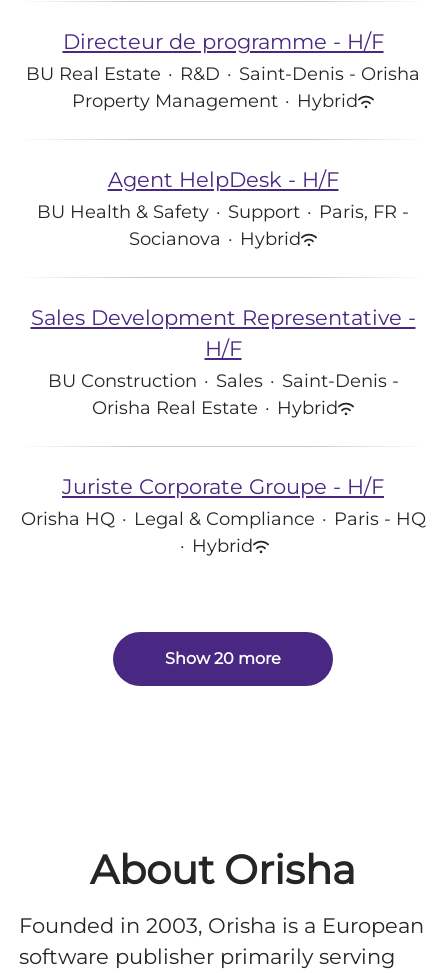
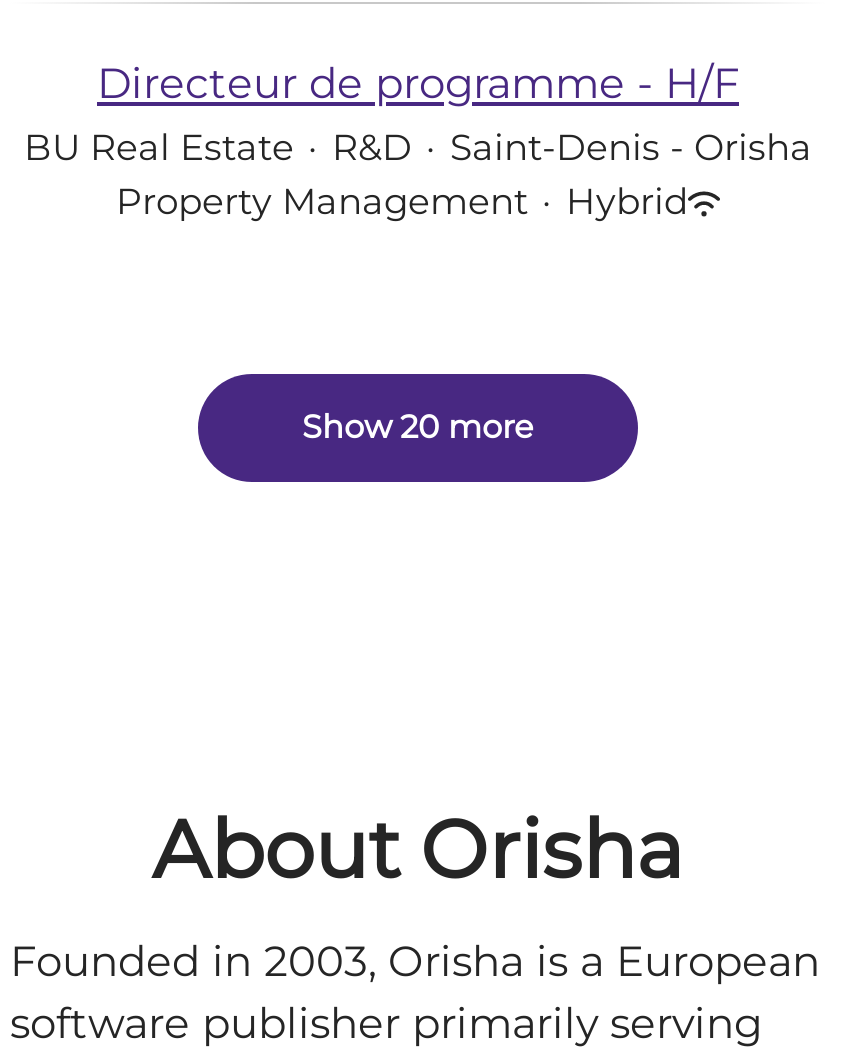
[20,167,425,557] Agent HelpDesk - H/F | BU Health & Safety · Support · Paris, FR - | Socianova · Hybrid | Sales Development Representative - | H/F | BU Construction · Sales · Saint-Denis - | Orisha Real Estate · Hybrid | Juriste Corporate Groupe - H/F | Orisha HQ · Legal & Compliance · Paris - HQ | · Hybrid -> none

